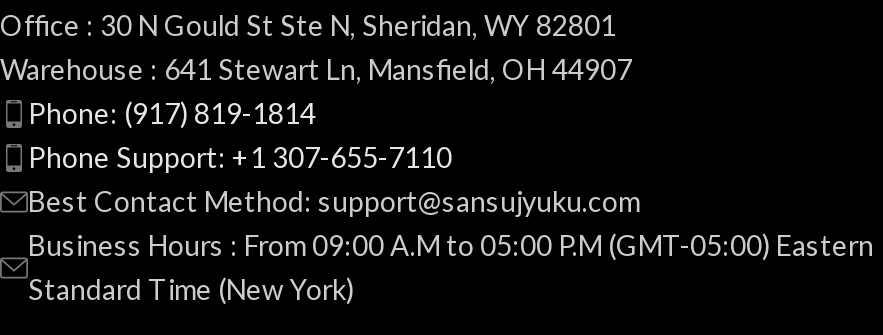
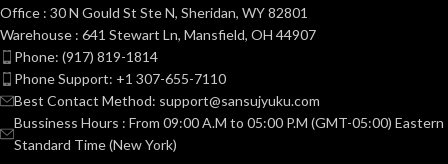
[28,228,874,262] Business Hours : From 09:00 A.M to 05:00 P.M (GMT-05:00) Eastern -> [14,114,444,131] Bussiness Hours : From 09:00 A.M to 05:00 P.M (GMT-05:00) Eastern

